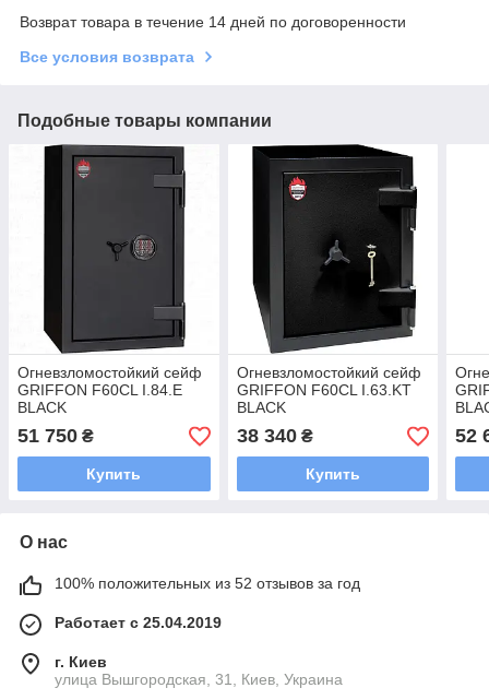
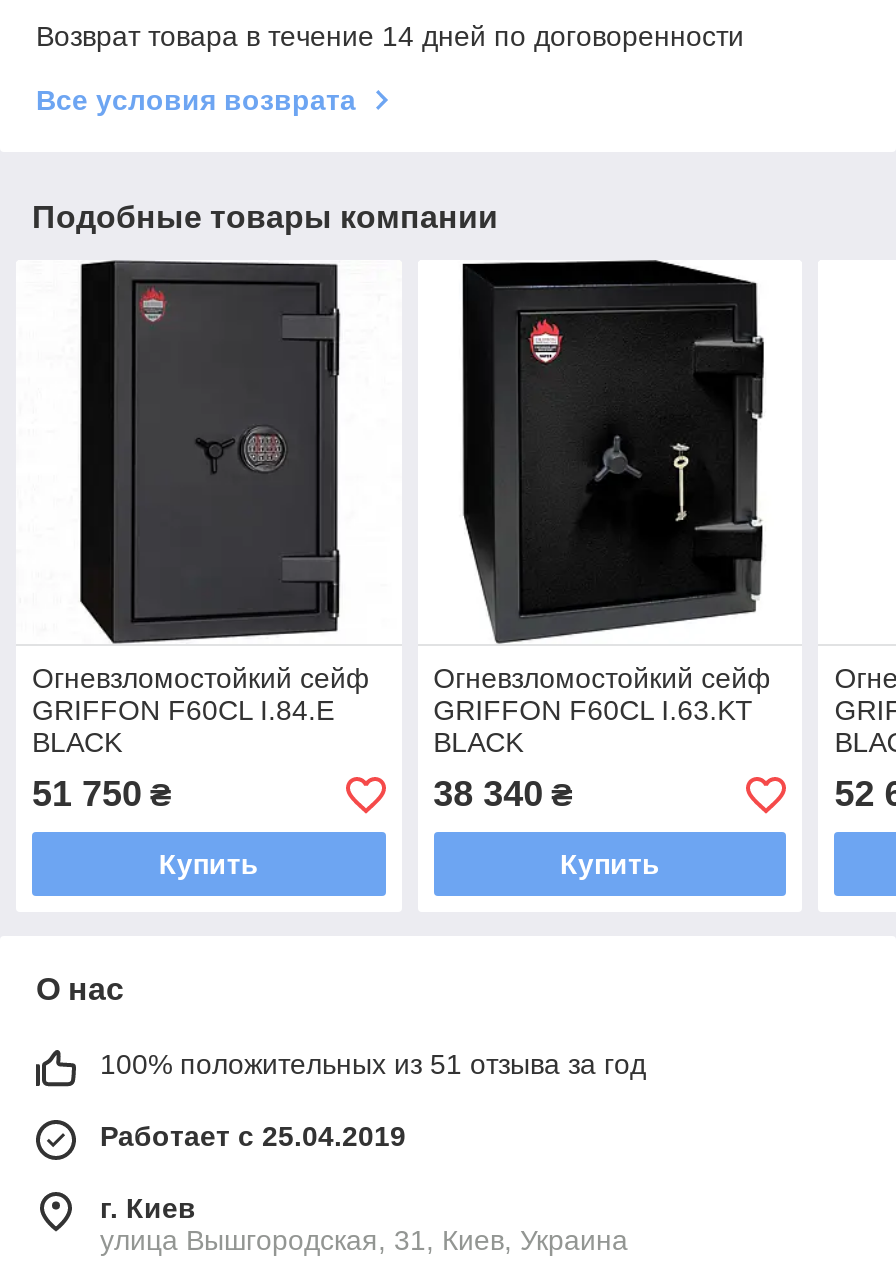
[55,575,360,592] 100% положительных из 52 отзывов за год -> [100,1049,646,1081] 100% положительных из 51 отзыва за год

